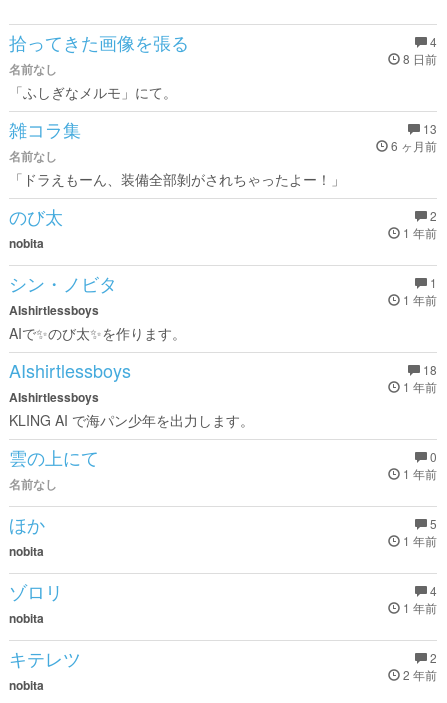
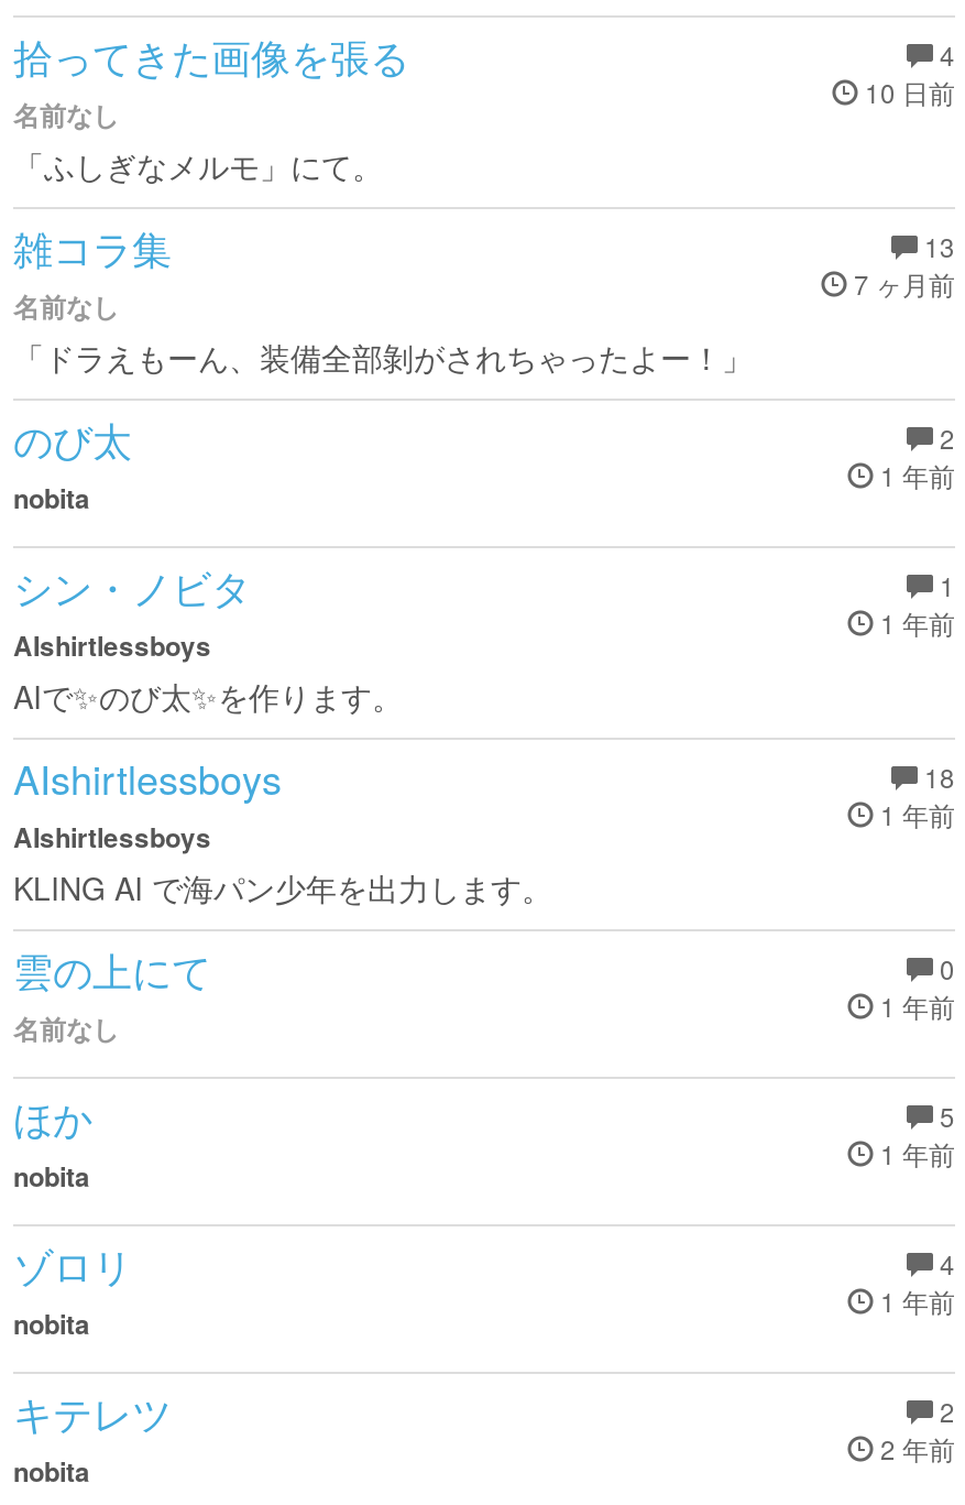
[400,50,437,67] 8 日前 -> [858,73,955,110] 10 日前
[388,137,437,154] 6 ヶ月前 -> [847,264,955,302] 7 ヶ月前

